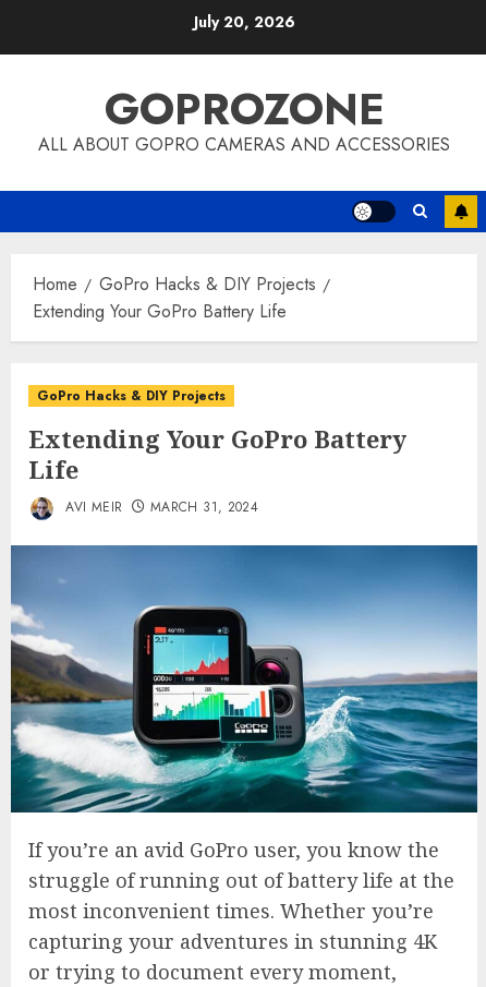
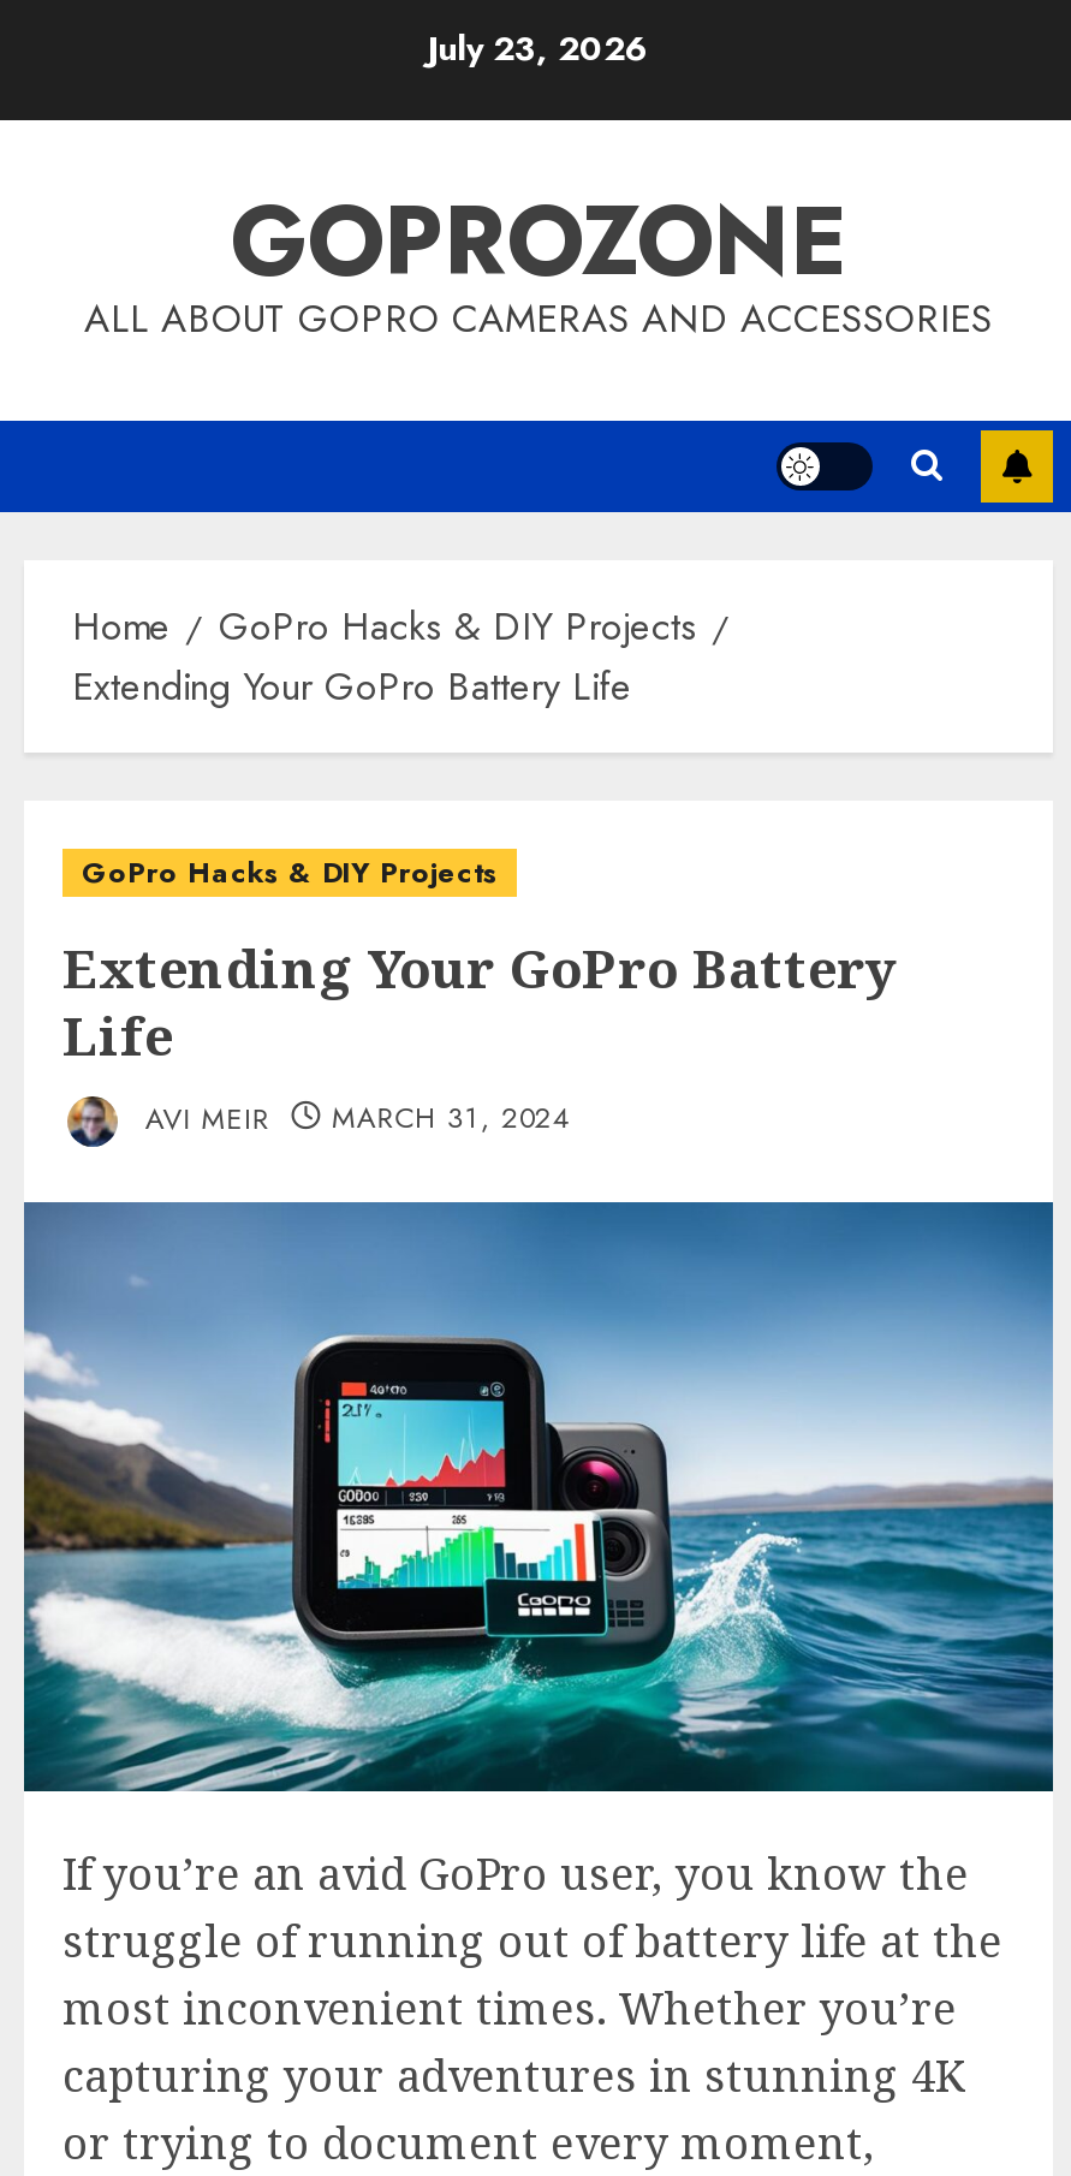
[193,11,295,33] July 20, 2026 -> [428,24,649,72] July 23, 2026

